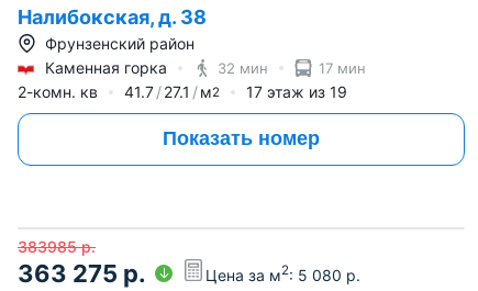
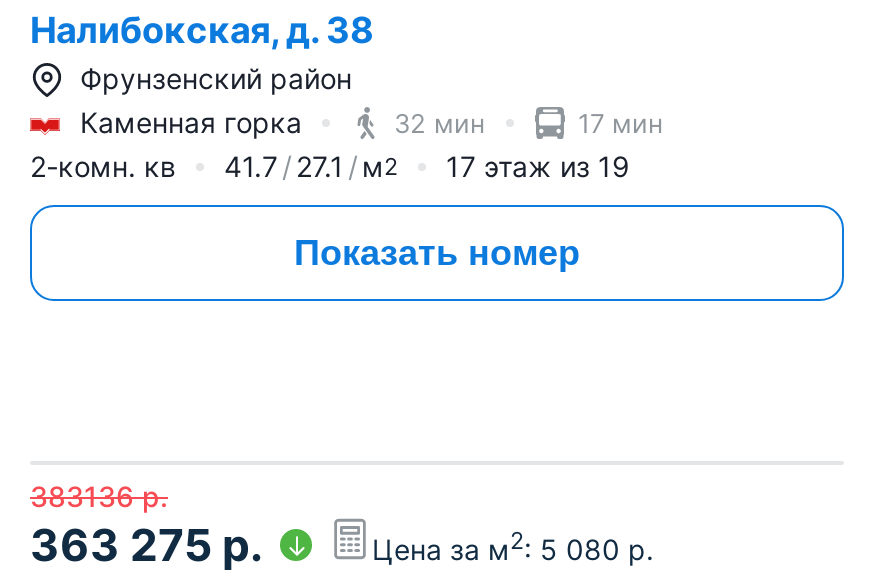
[18,237,96,256] 383985 р. -> [30,480,168,514] 383136 р.

